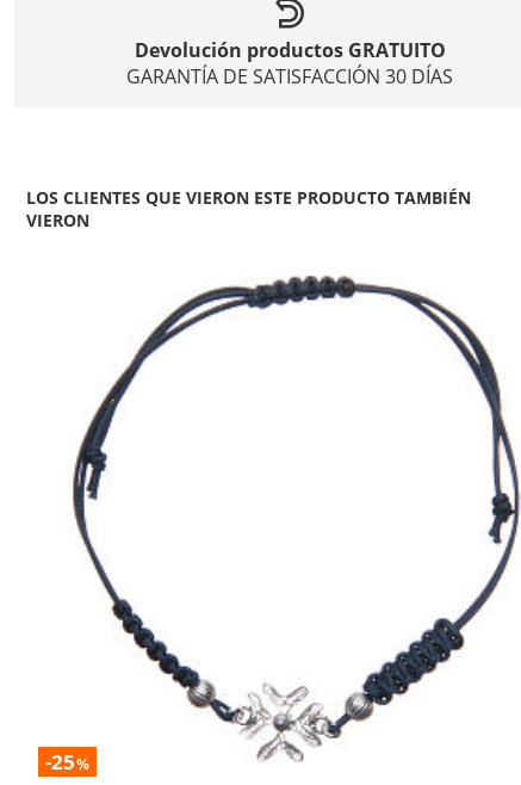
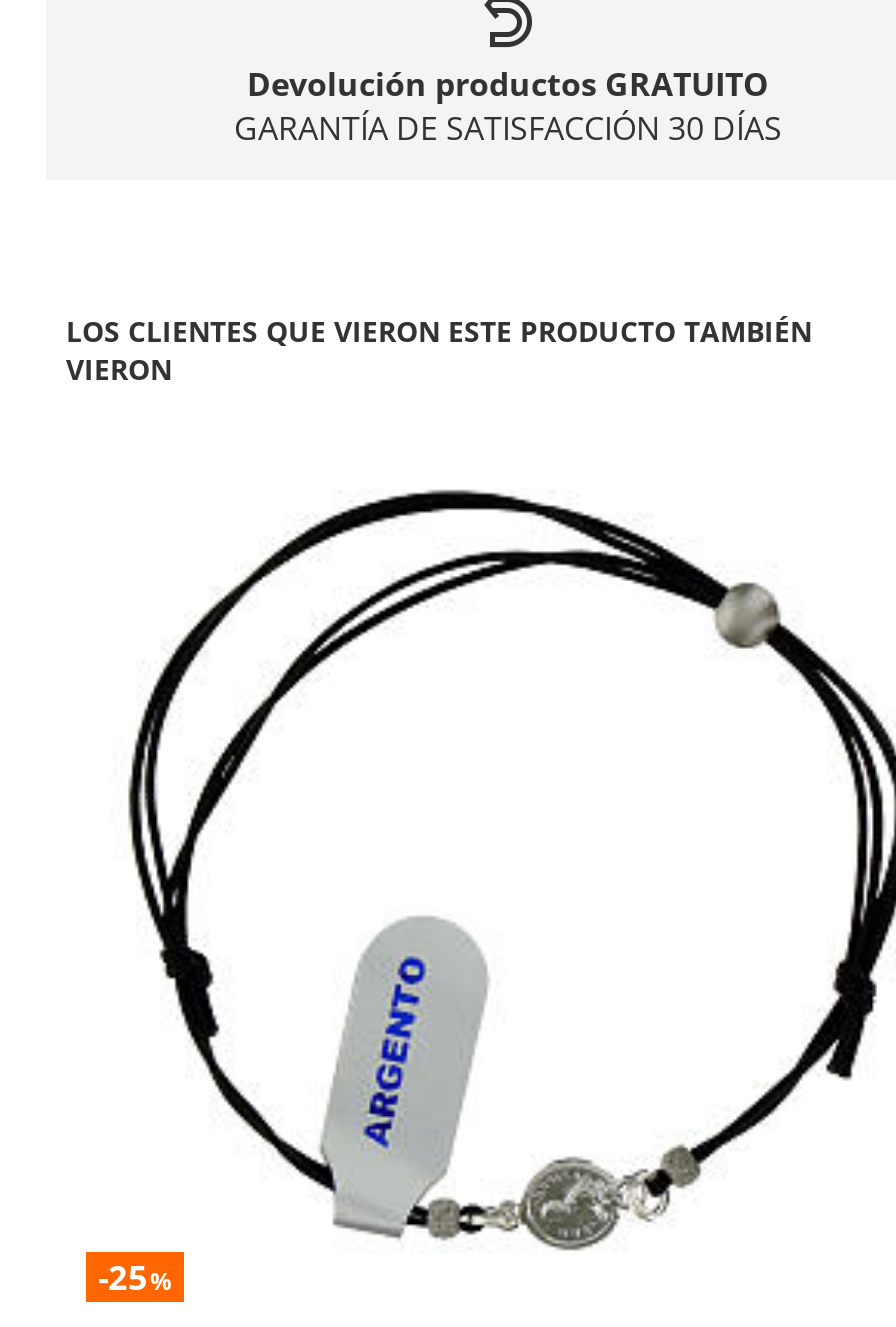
[63,274,517,762] [image] -> [126,462,890,1276] [image]

